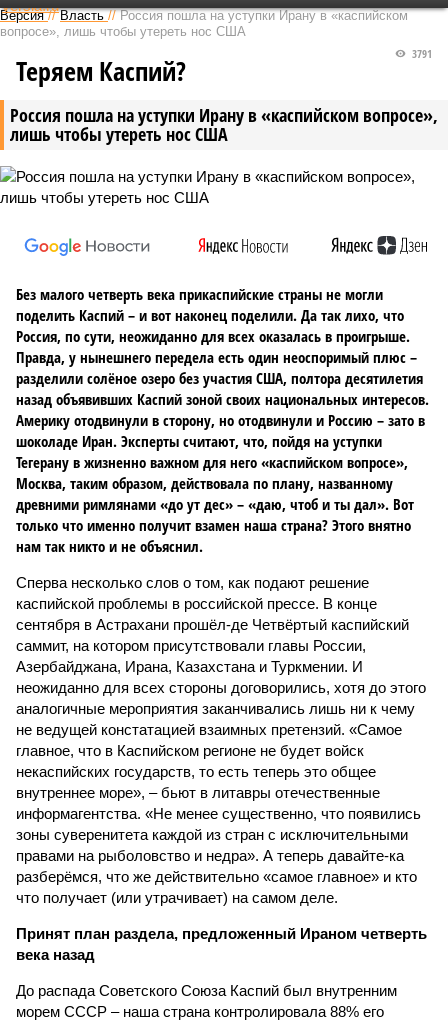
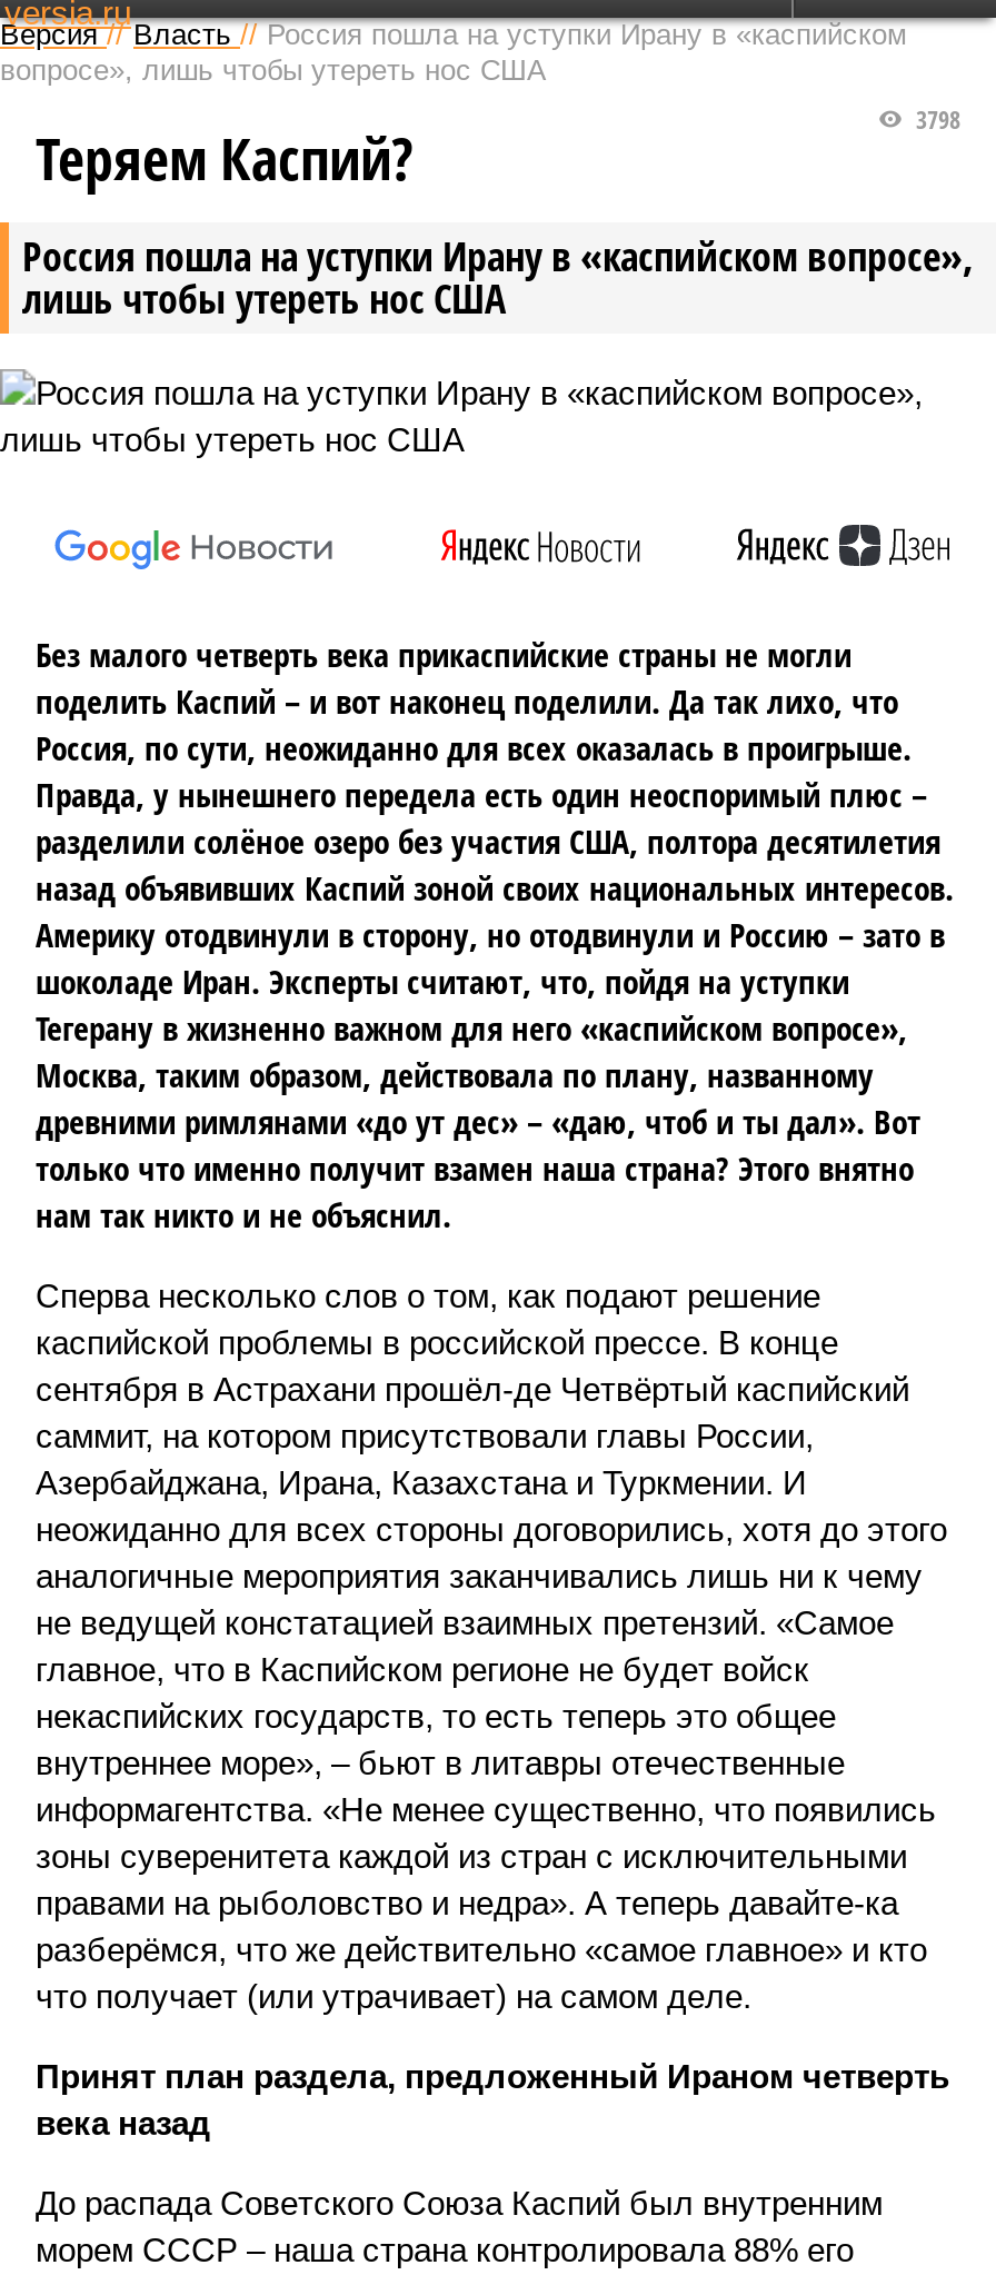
[409,46,432,61] 3791 -> [909,102,960,136] 3798

